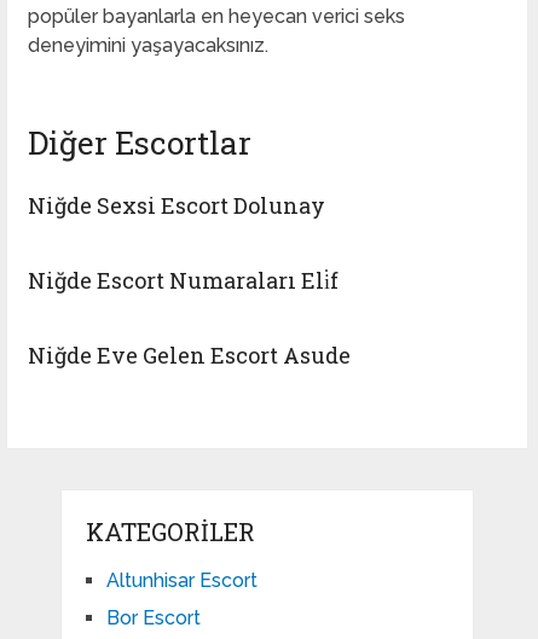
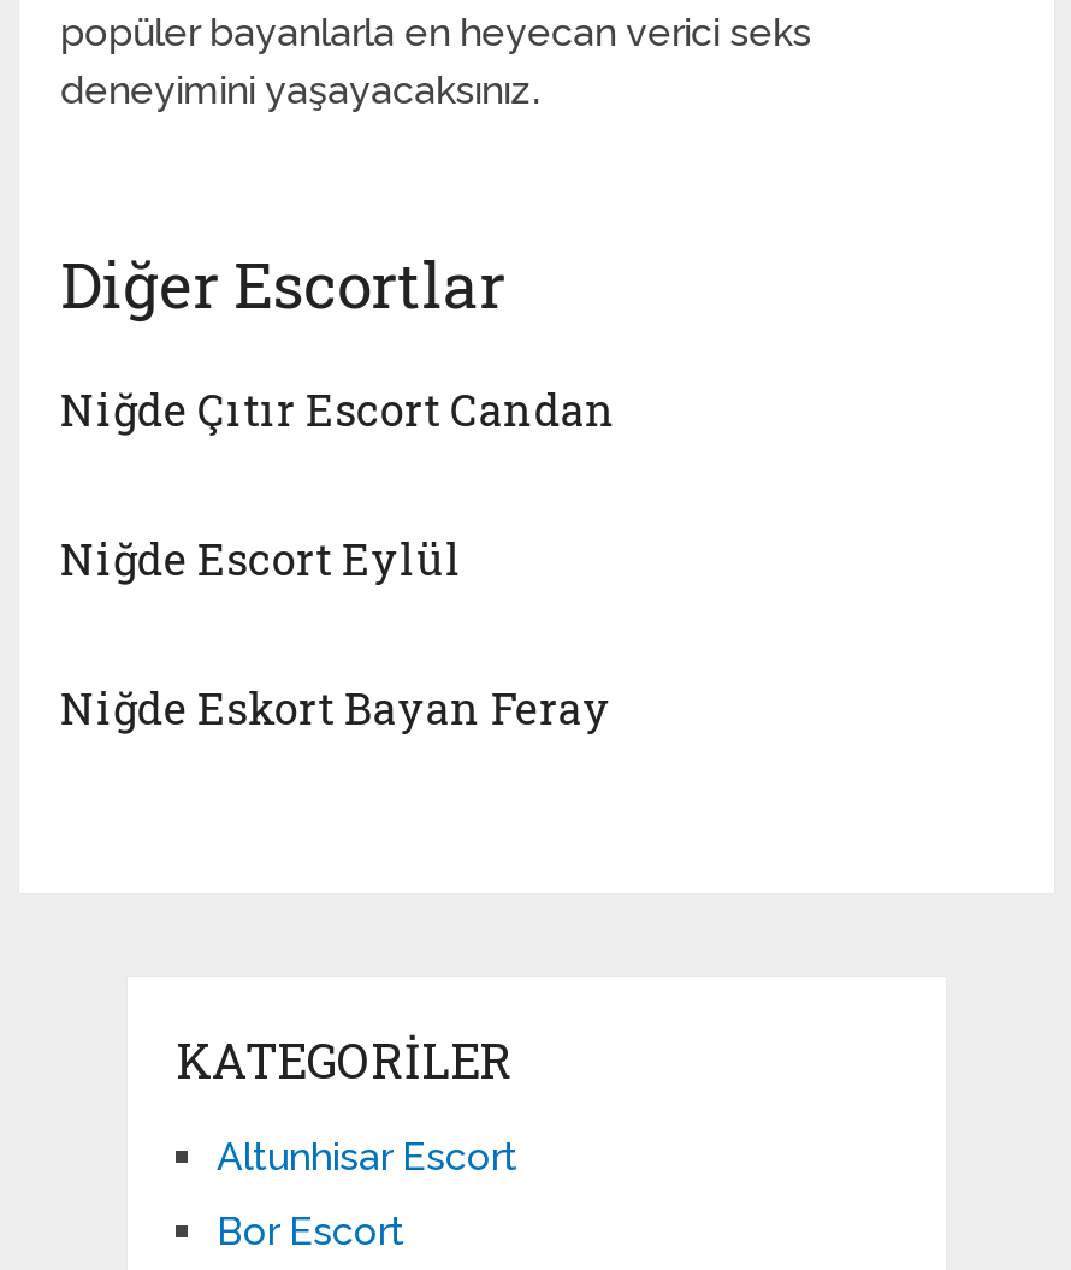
[28,191,325,220] Niğde Sexsi Escort Dolunay -> [60,381,616,439] Niğde Çıtır Escort Candan
[28,266,339,295] Niğde Escort Numaraları Eli̇f -> [60,530,462,588] Niğde Escort Eylül
[28,341,351,370] Niğde Eve Gelen Escort Asude -> [60,679,612,737] Niğde Eskort Bayan Feray

